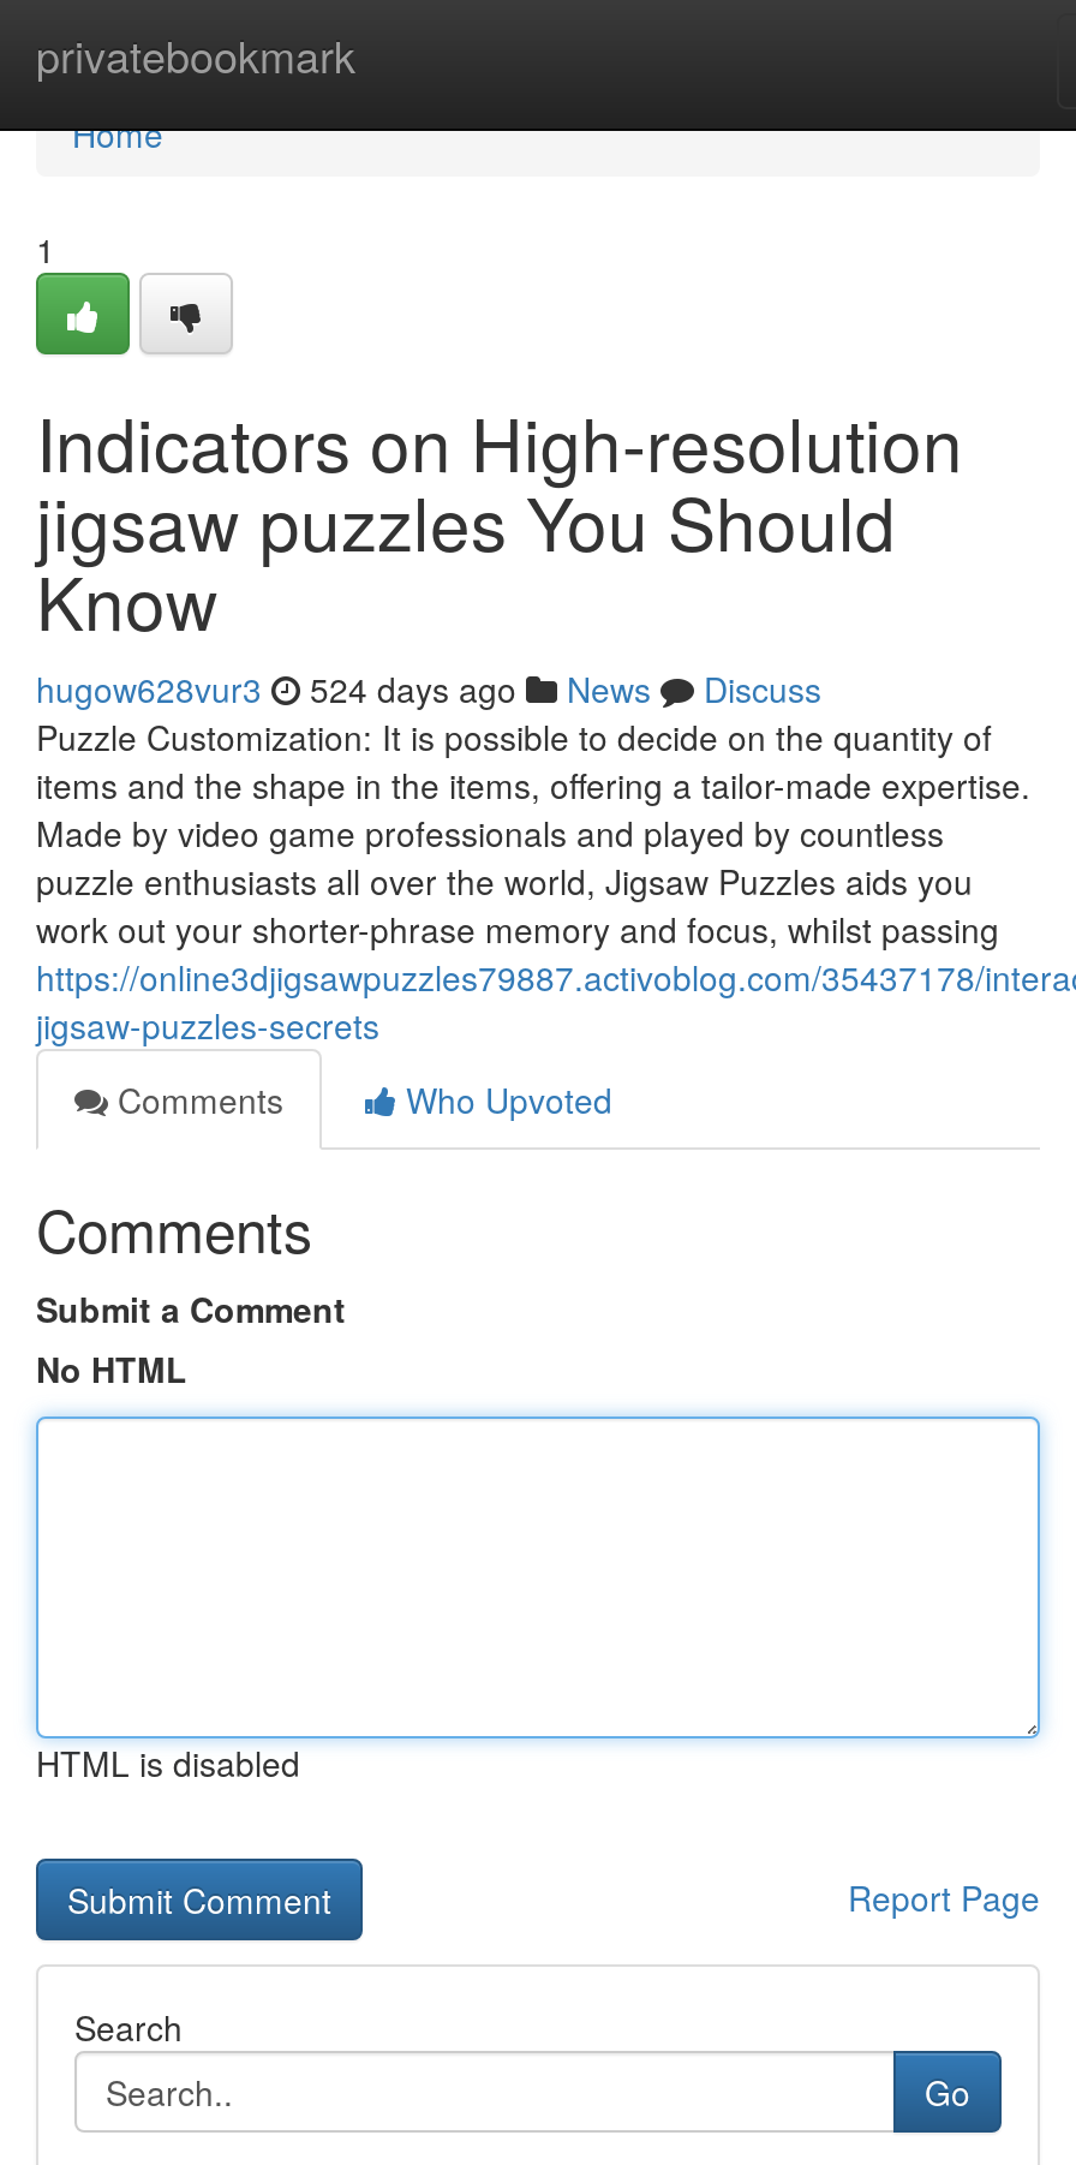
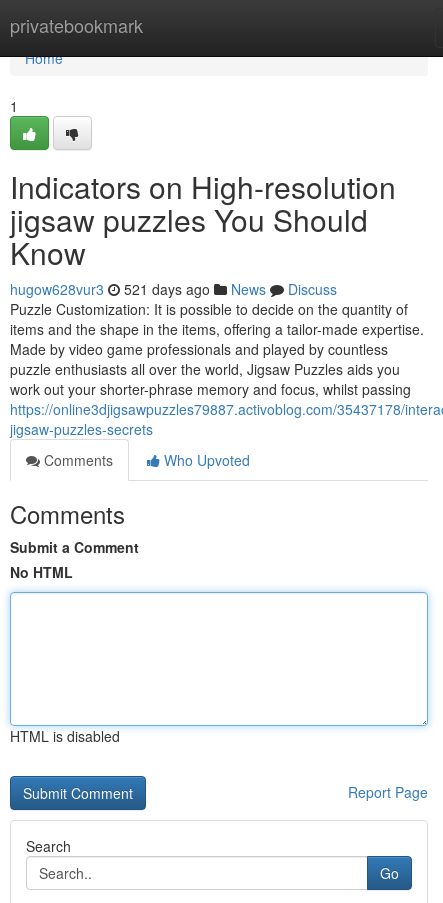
[36,664,821,712] hugow628vur3 524 days ago News Discuss -> [10,279,337,299] hugow628vur3 521 days ago News Discuss

